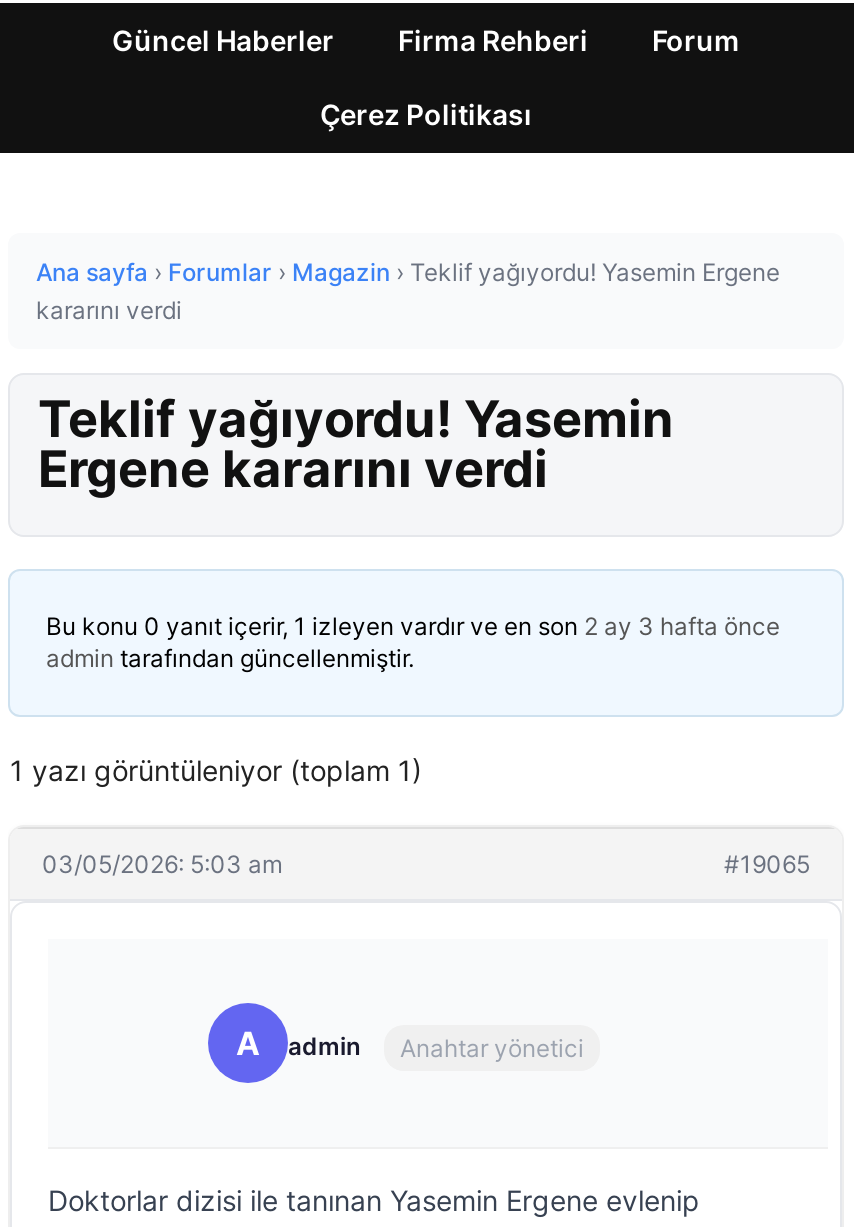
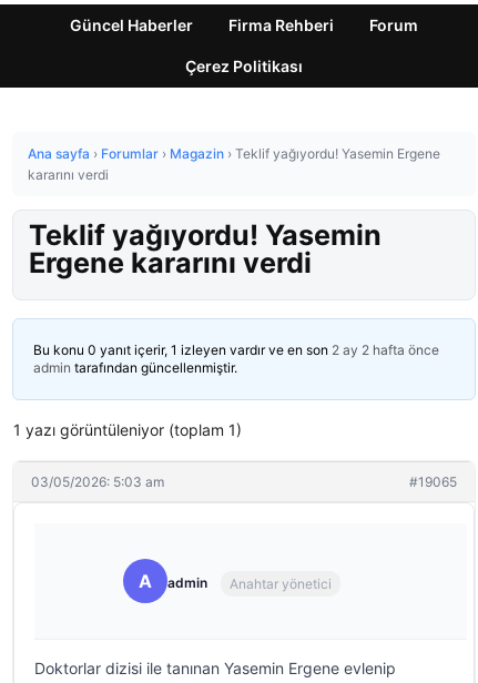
[46,611,780,641] Bu konu 0 yanıt içerir, 1 izleyen vardır ve en son 2 ay 3 hafta önce -> [33,341,439,358] Bu konu 0 yanıt içerir, 1 izleyen vardır ve en son 2 ay 2 hafta önce

